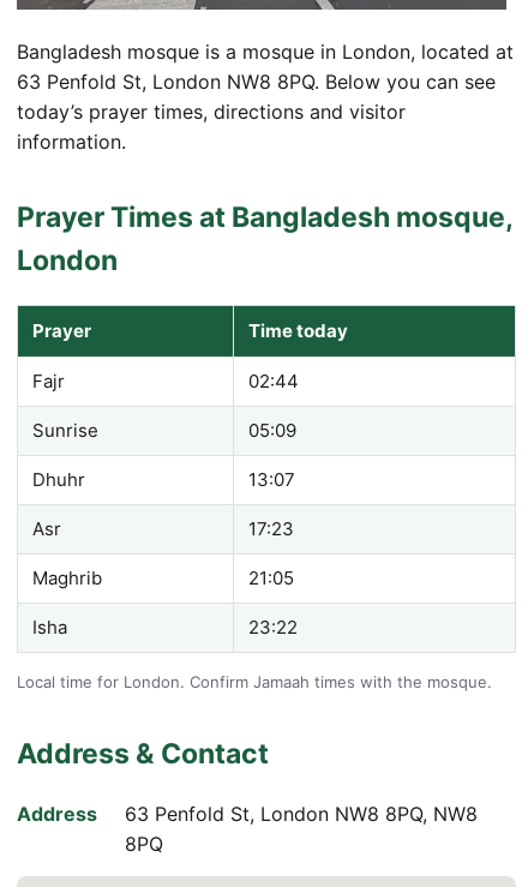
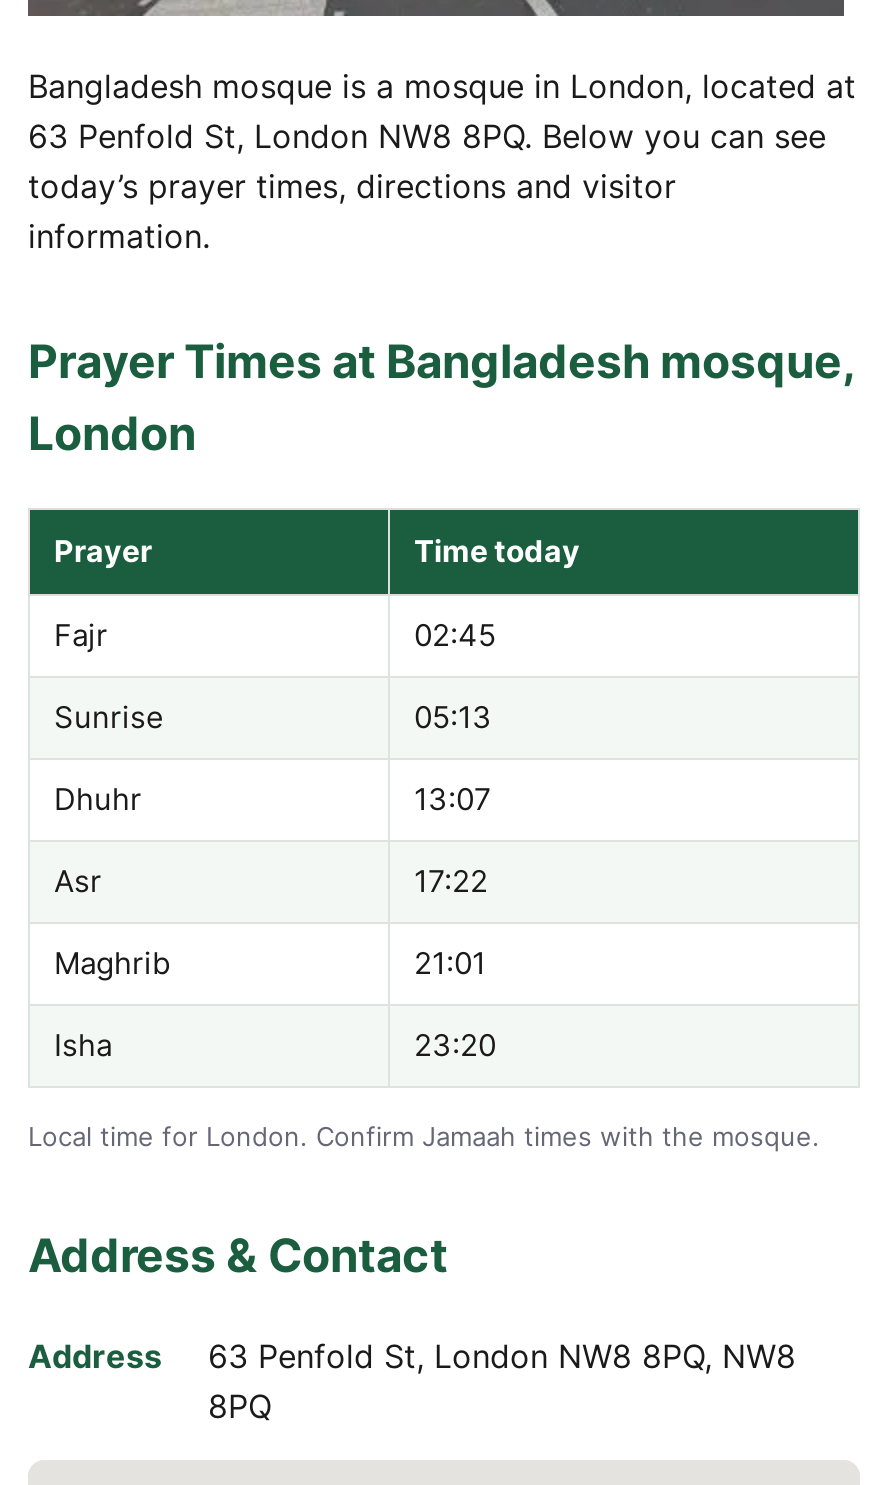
[248,370,299,393] 02:44 -> [414,617,496,655] 02:45
[248,419,296,442] 05:09 -> [414,699,492,737] 05:13
[248,518,294,540] 17:23 -> [414,863,488,901] 17:22
[248,567,294,590] 21:05 -> [414,945,486,983] 21:01
[248,616,298,639] 23:22 -> [414,1027,496,1065] 23:20

